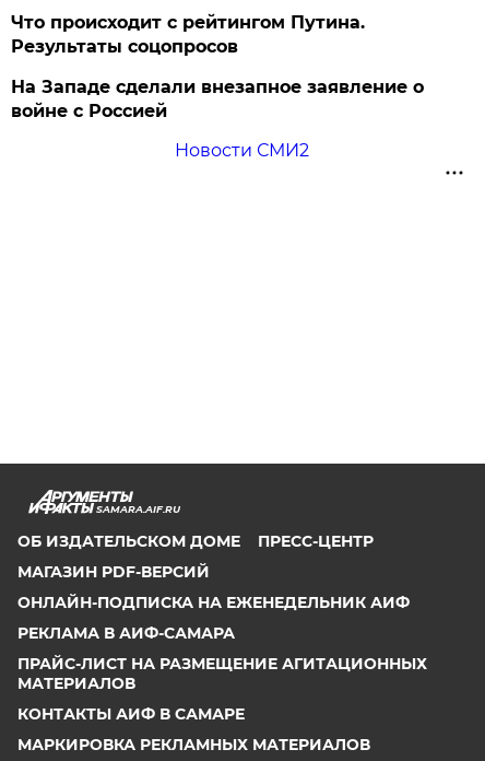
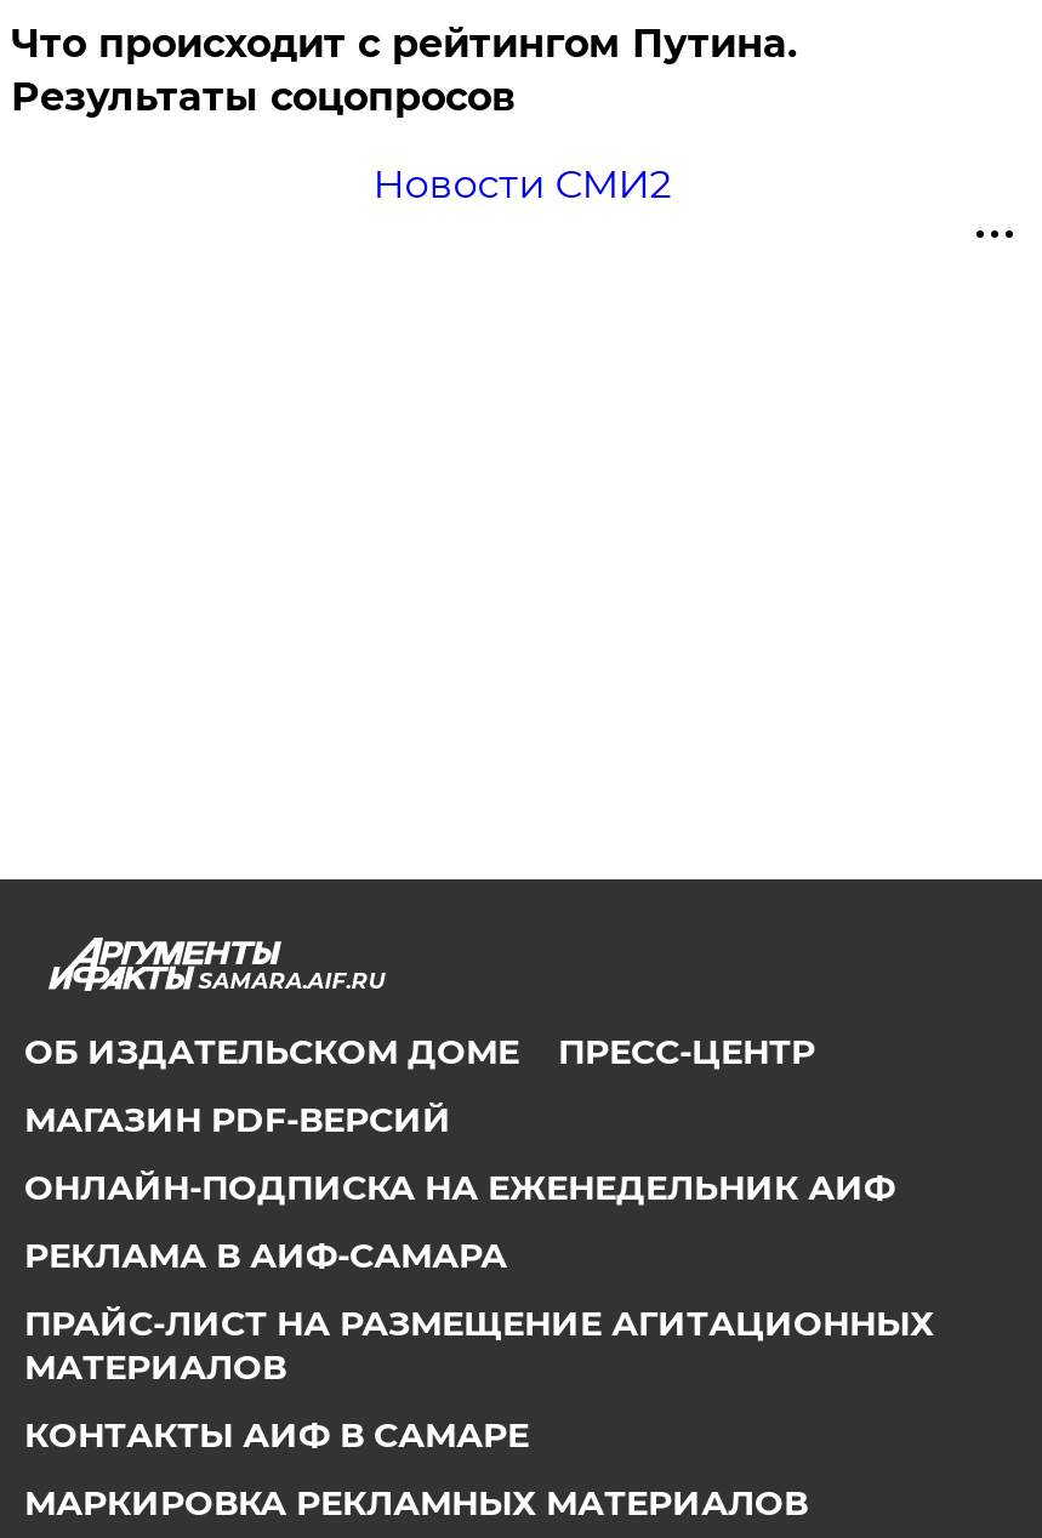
[11,76,424,121] На Западе сделали внезапное заявление о | войне с Россией -> none

